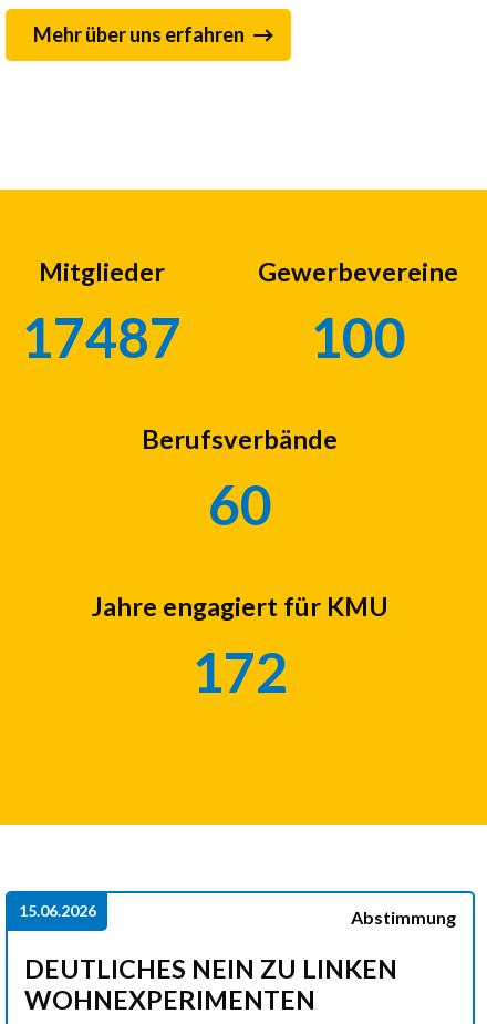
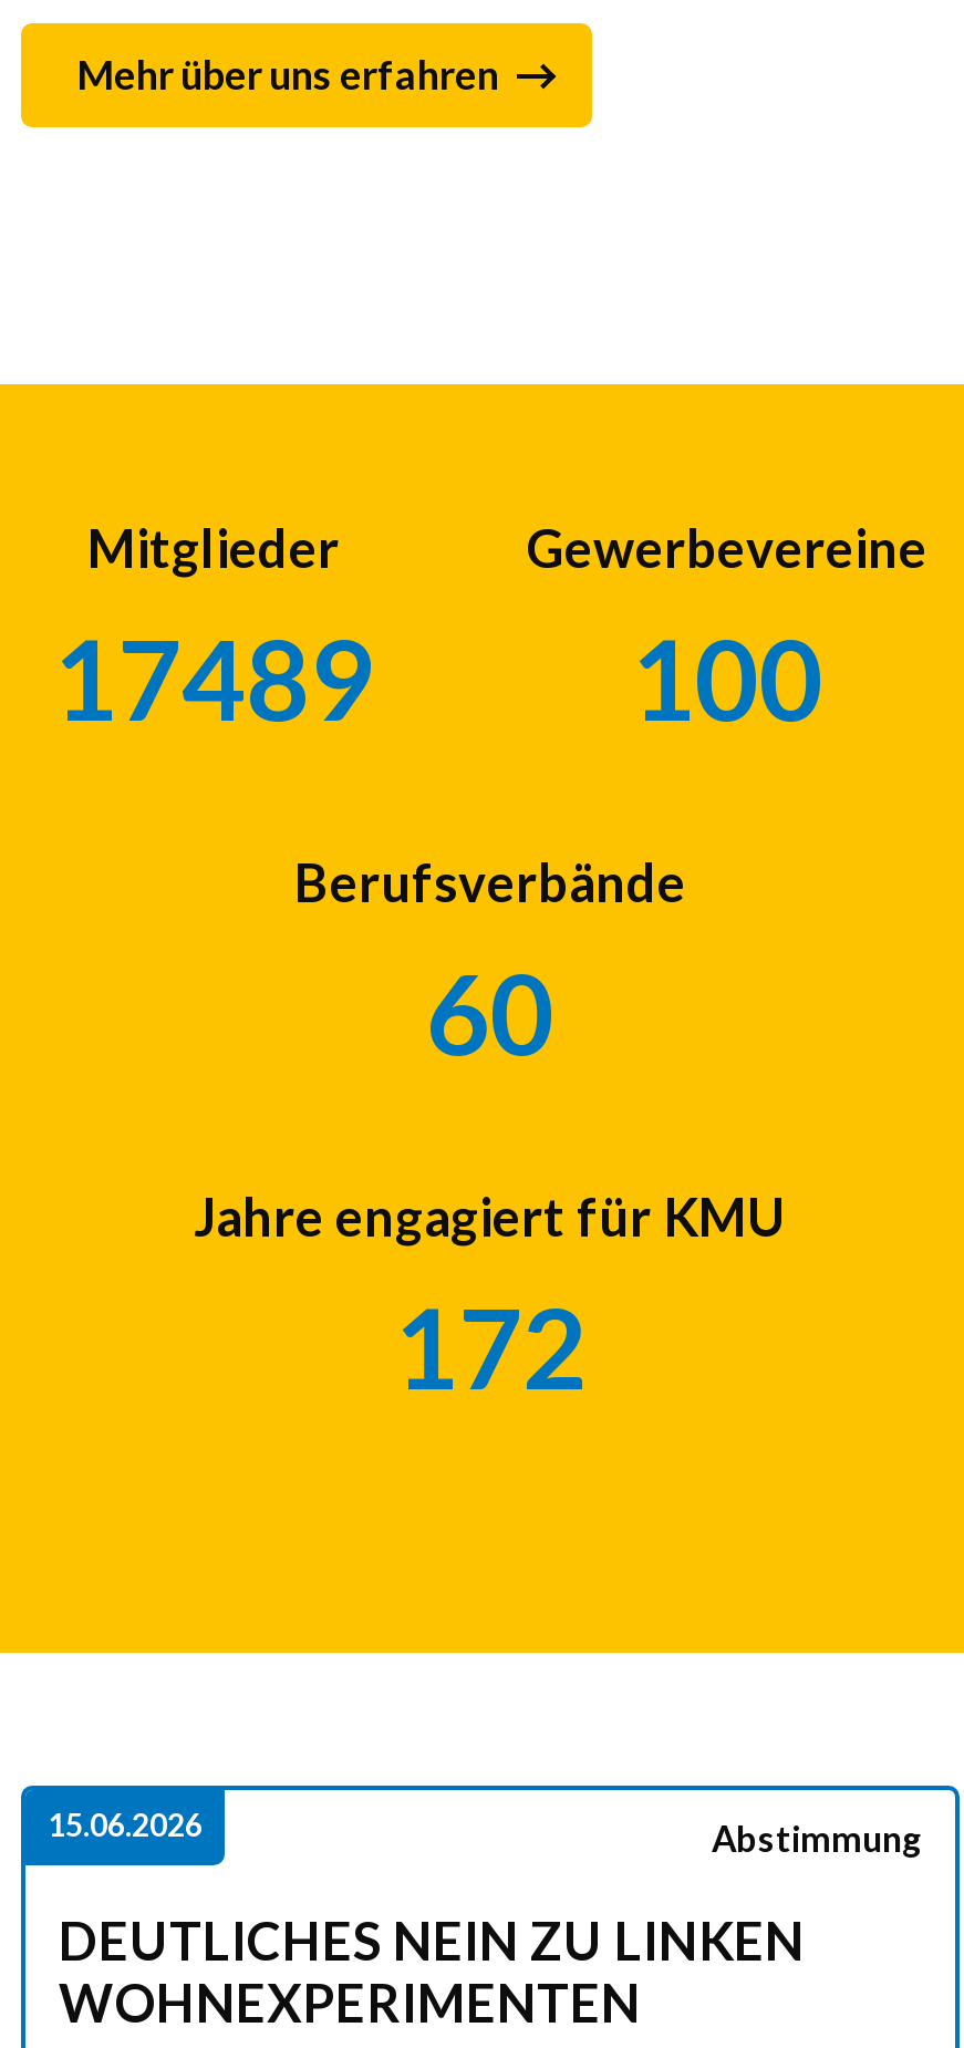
[22,304,407,370] 17487 100 -> [53,612,823,745] 17489 100

